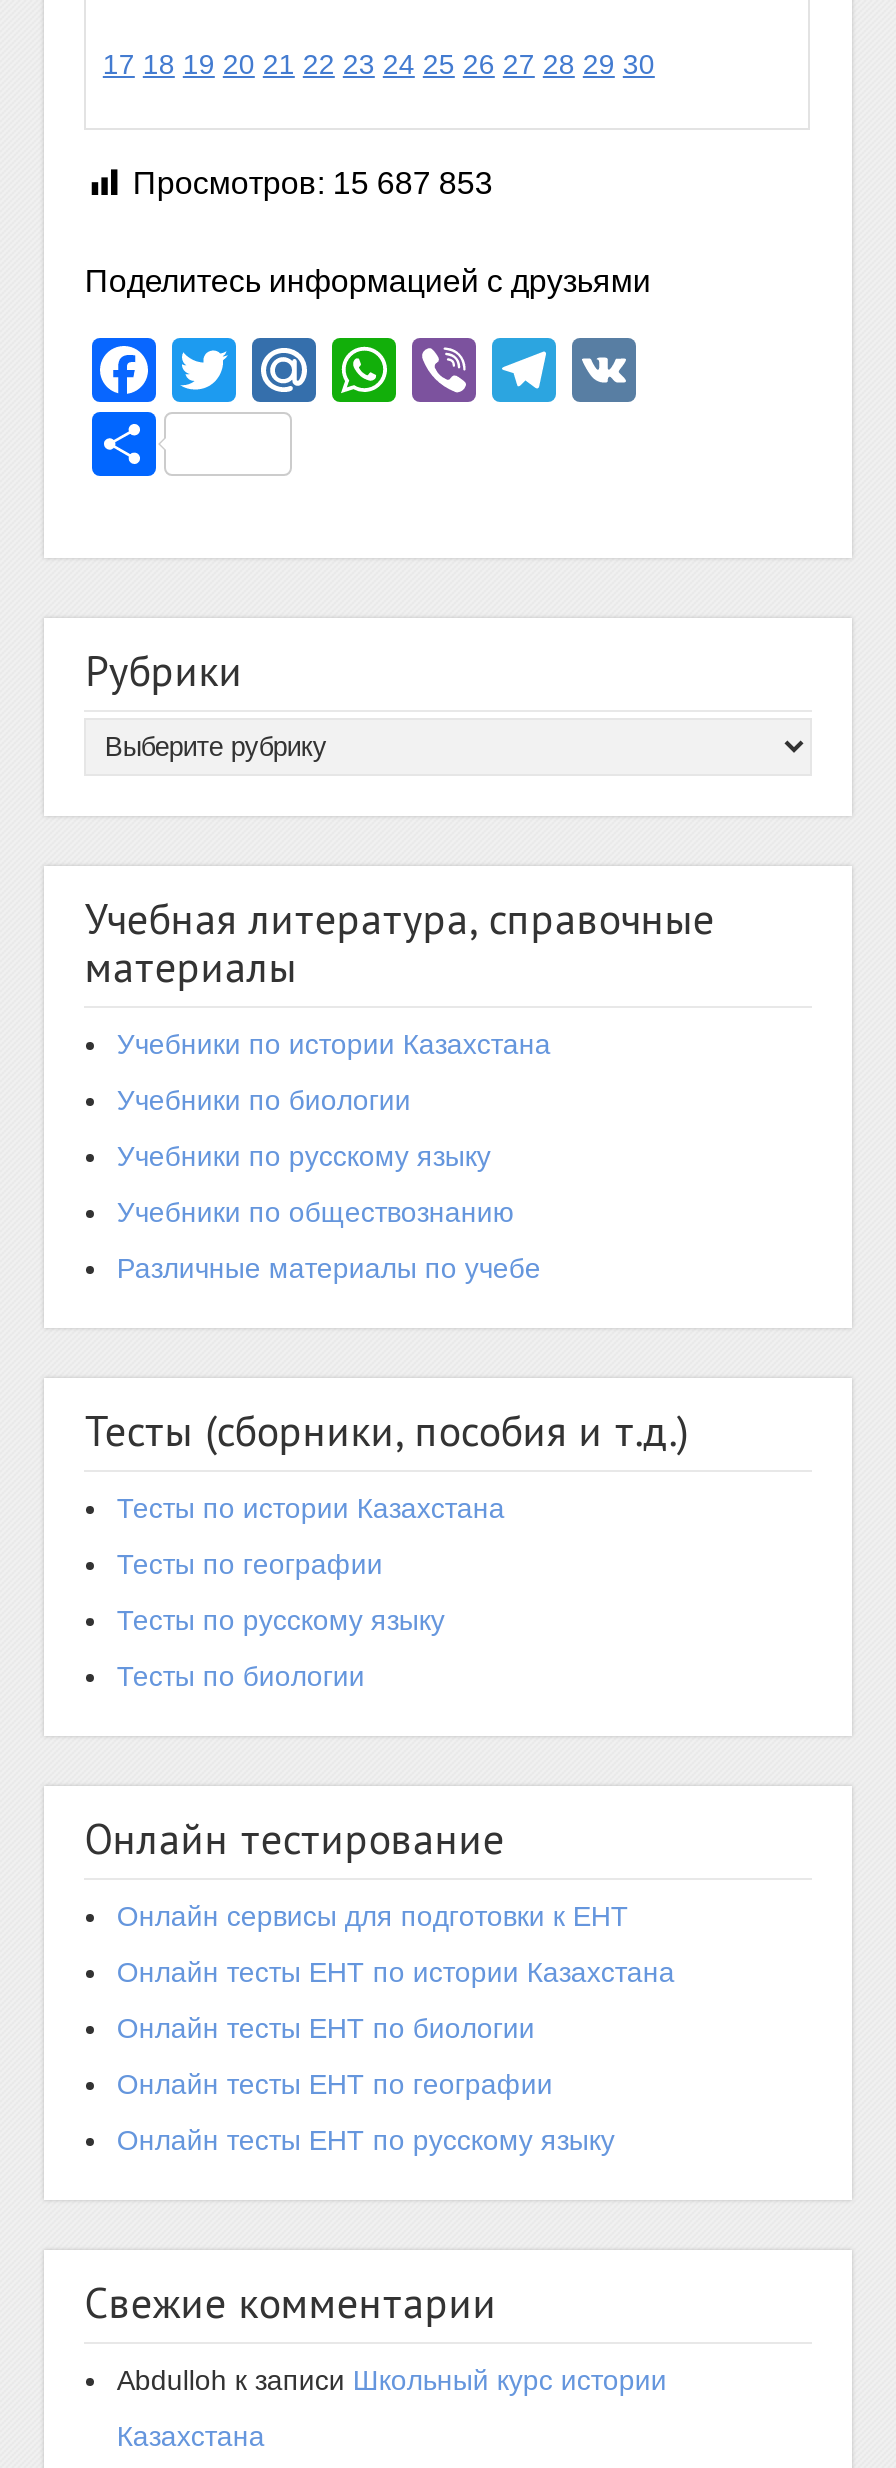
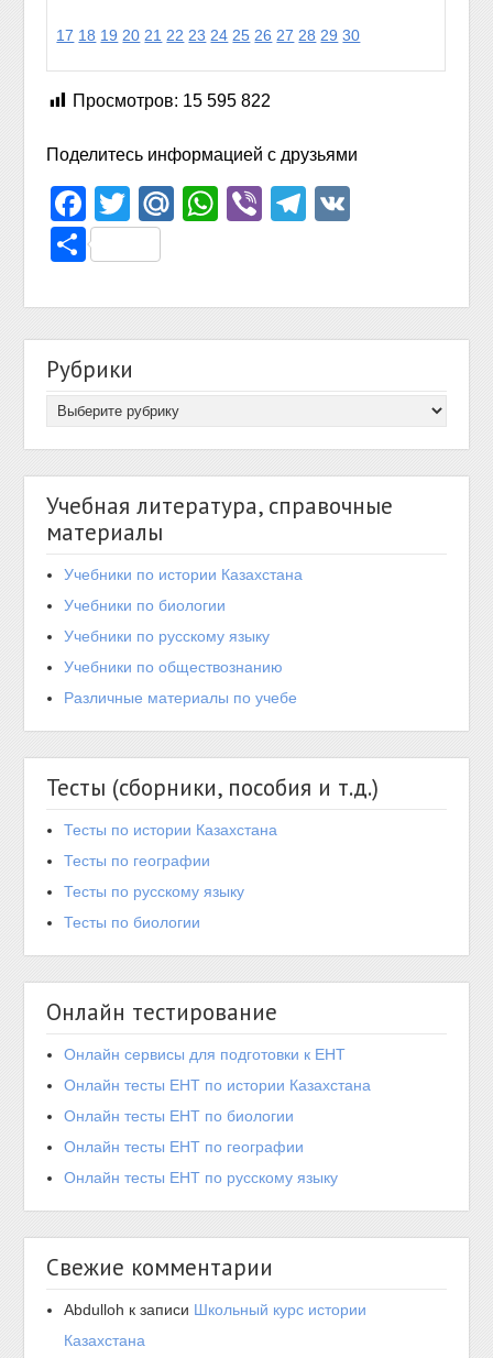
[133,166,493,200] Просмотров: 15 687 853 -> [73,91,271,110] Просмотров: 15 595 822

